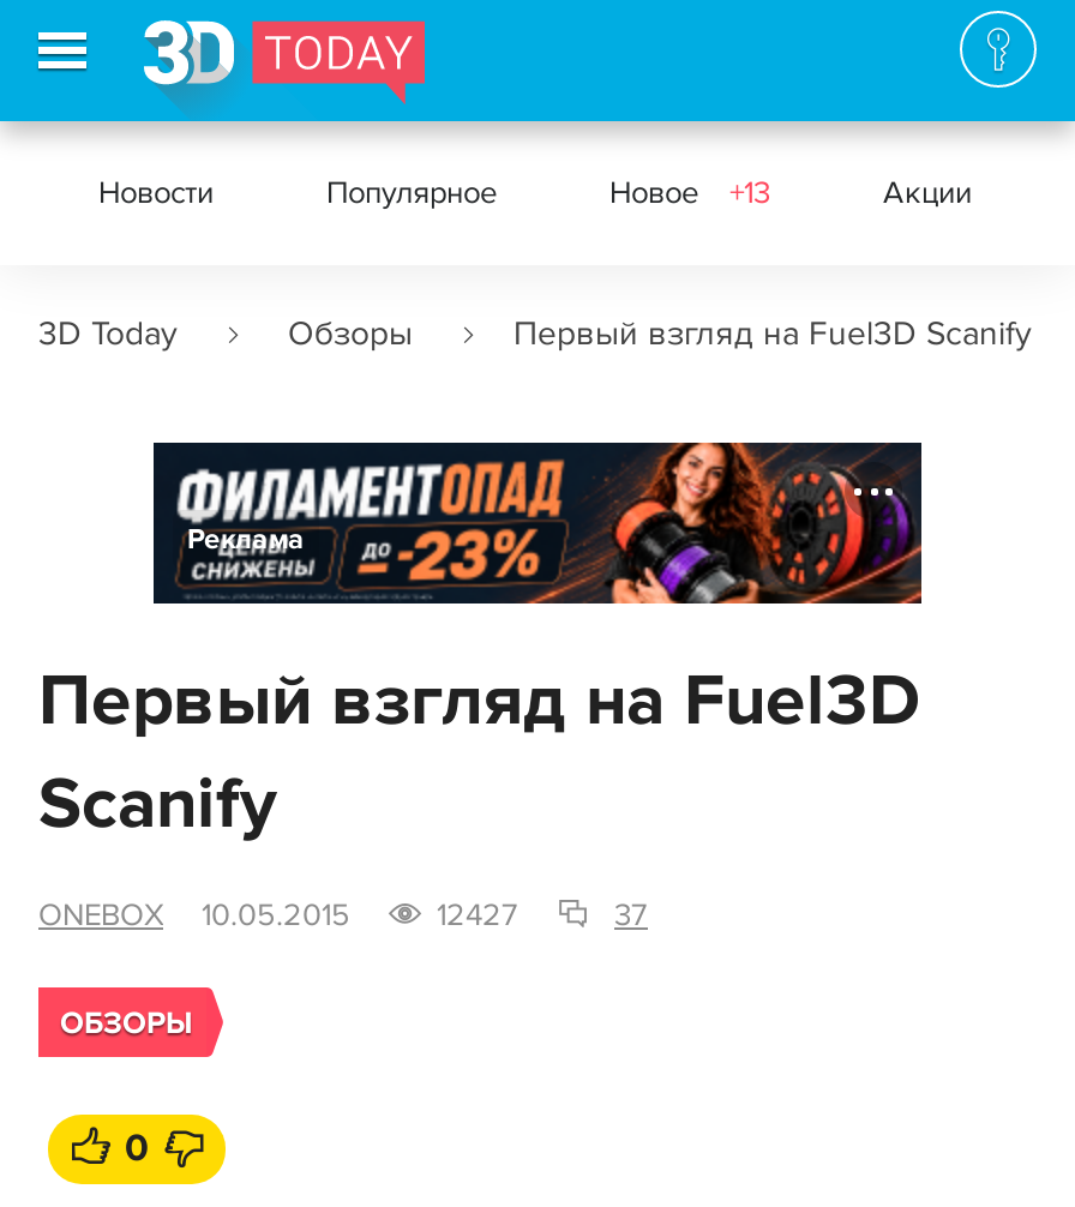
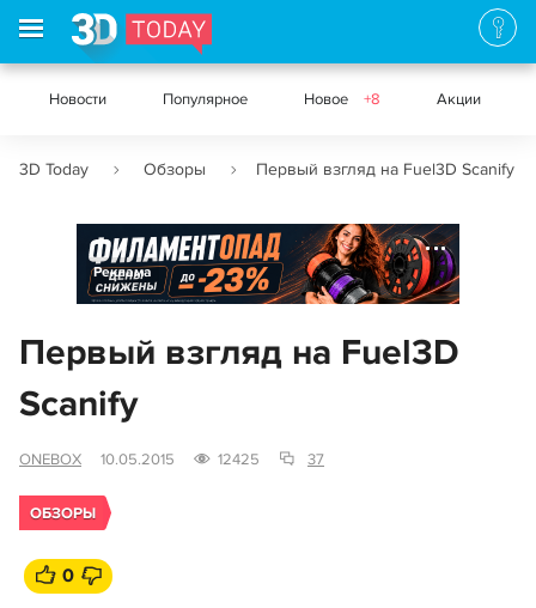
[609,174,770,212] Новое +13 -> [304,90,380,109] Новое +8
[437,896,518,935] 12427 -> [218,450,260,469] 12425

